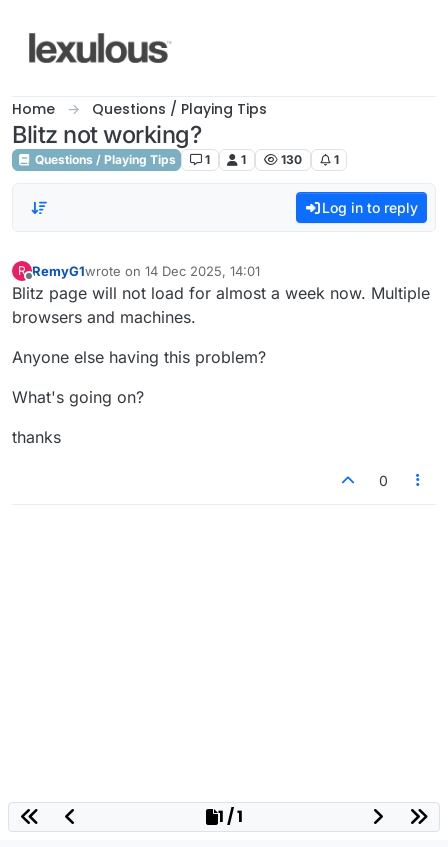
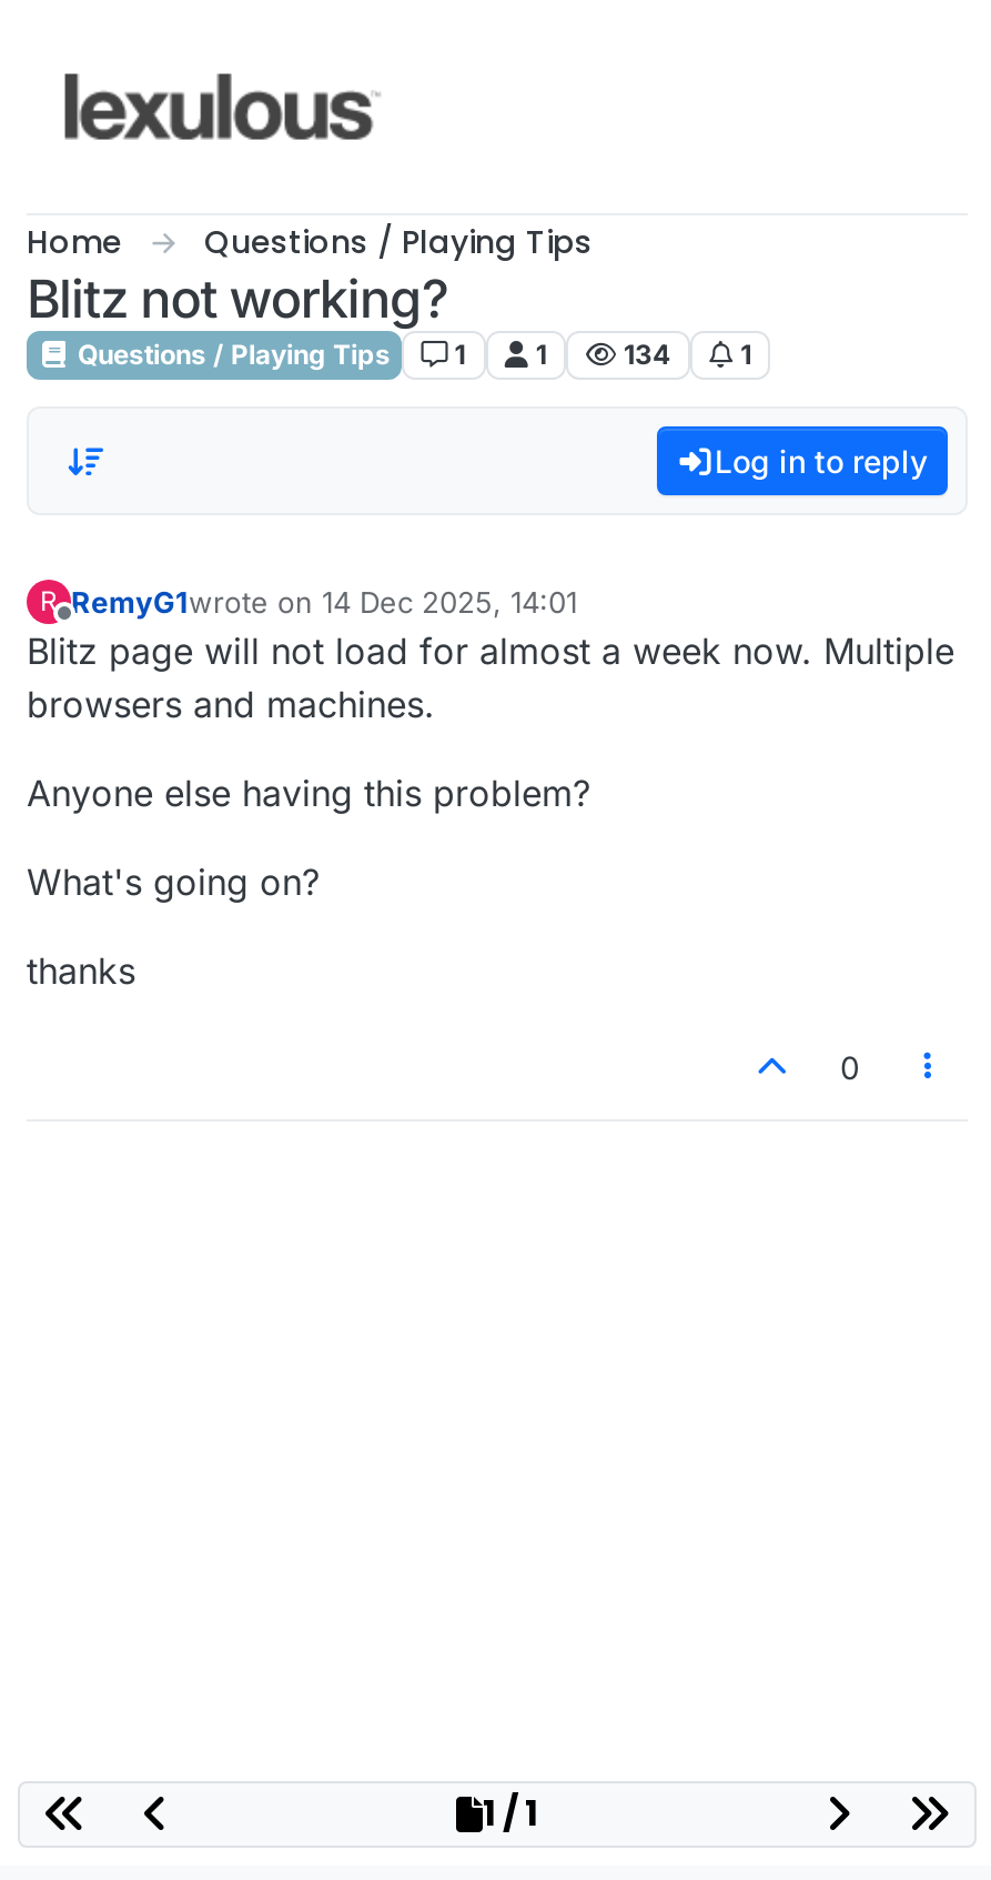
[281,152,302,167] 130 -> [624,338,670,371] 134

